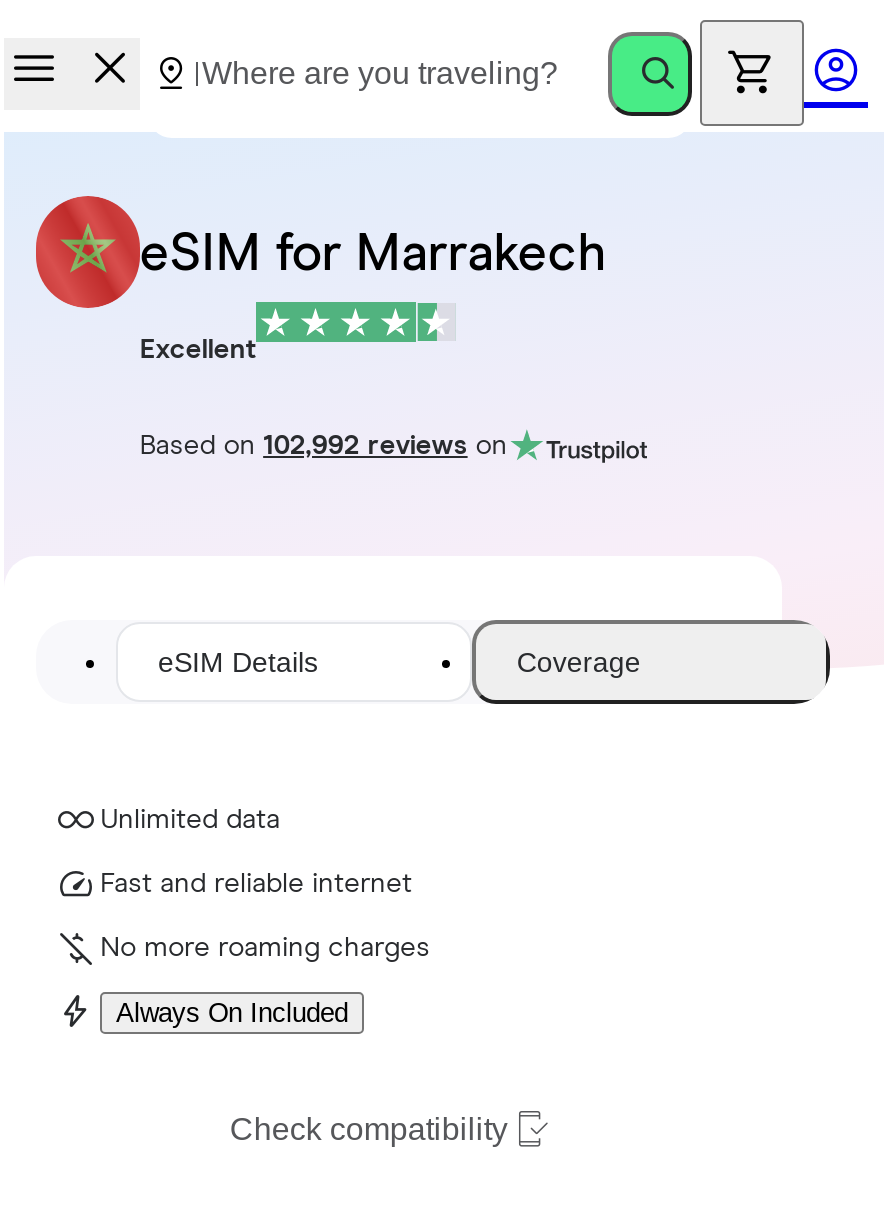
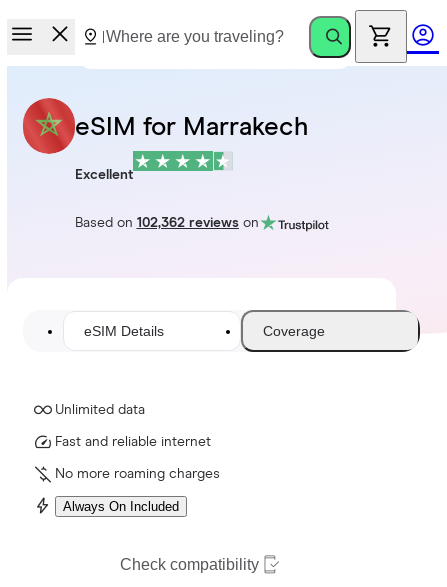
[139,433,507,461] Based on 102,992 reviews on -> [75,216,259,230] Based on 102,362 reviews on

